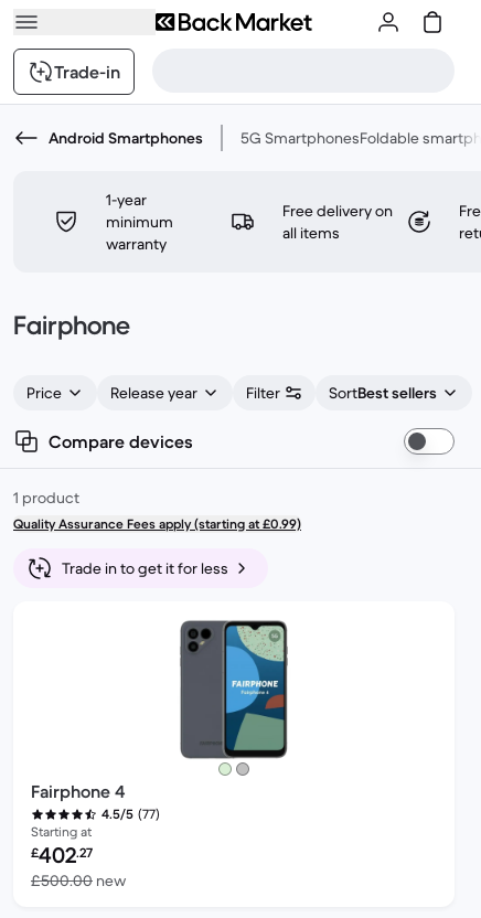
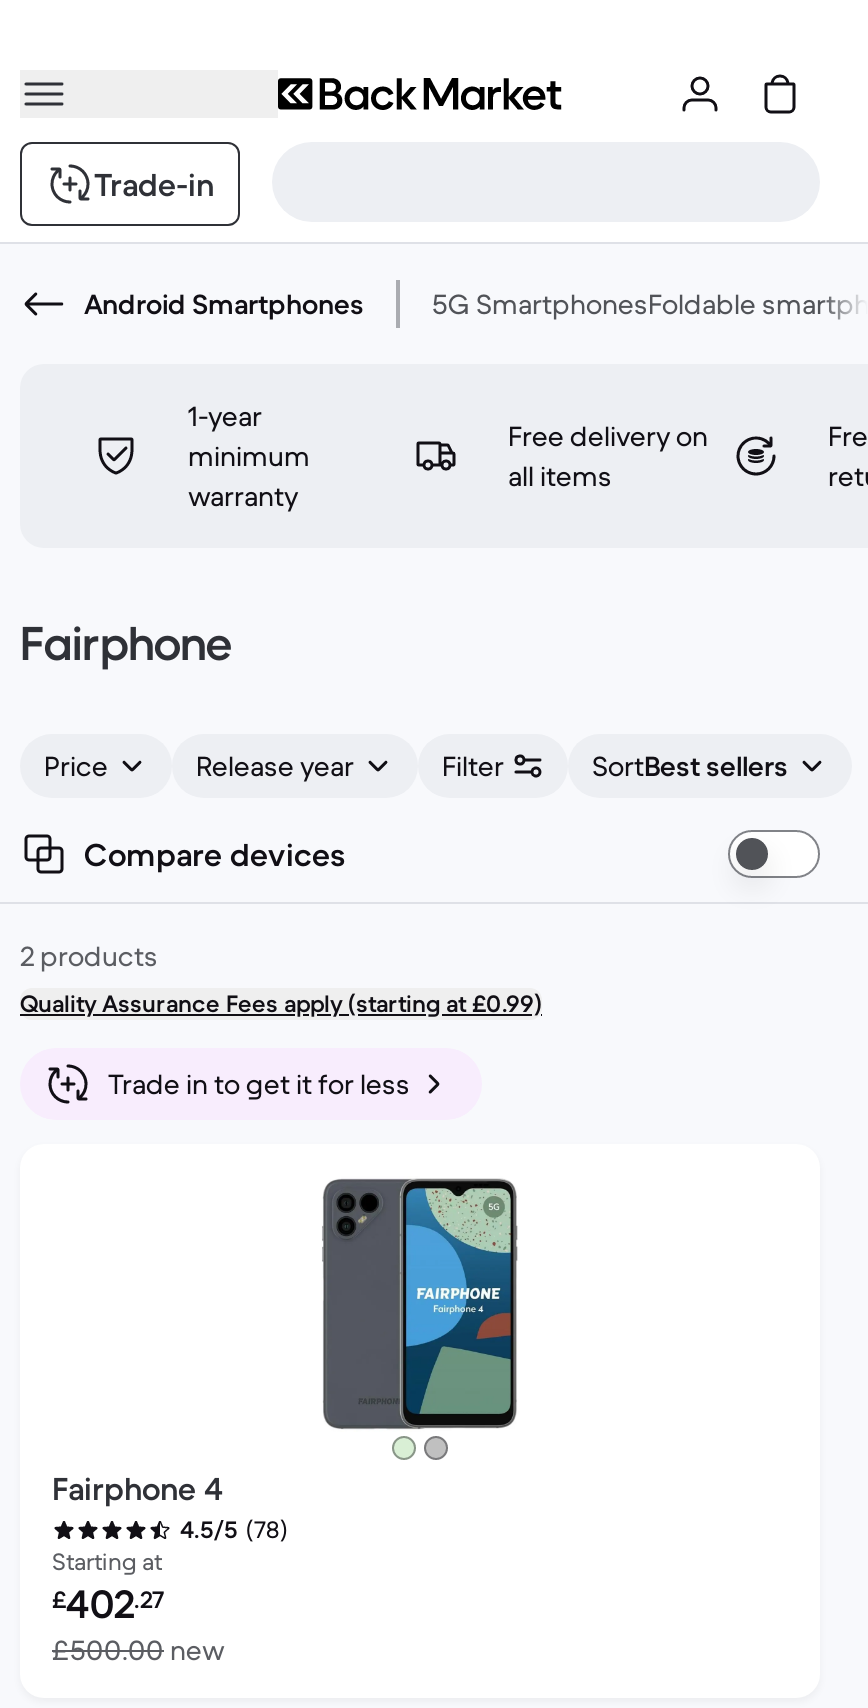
[13,488,79,508] 1 product -> [20,938,158,974] 2 products
[101,805,160,822] 4.5/5 (77) -> [180,1513,288,1544] 4.5/5 (78)

